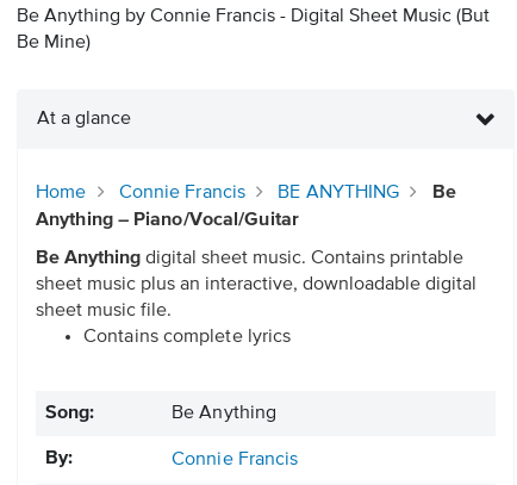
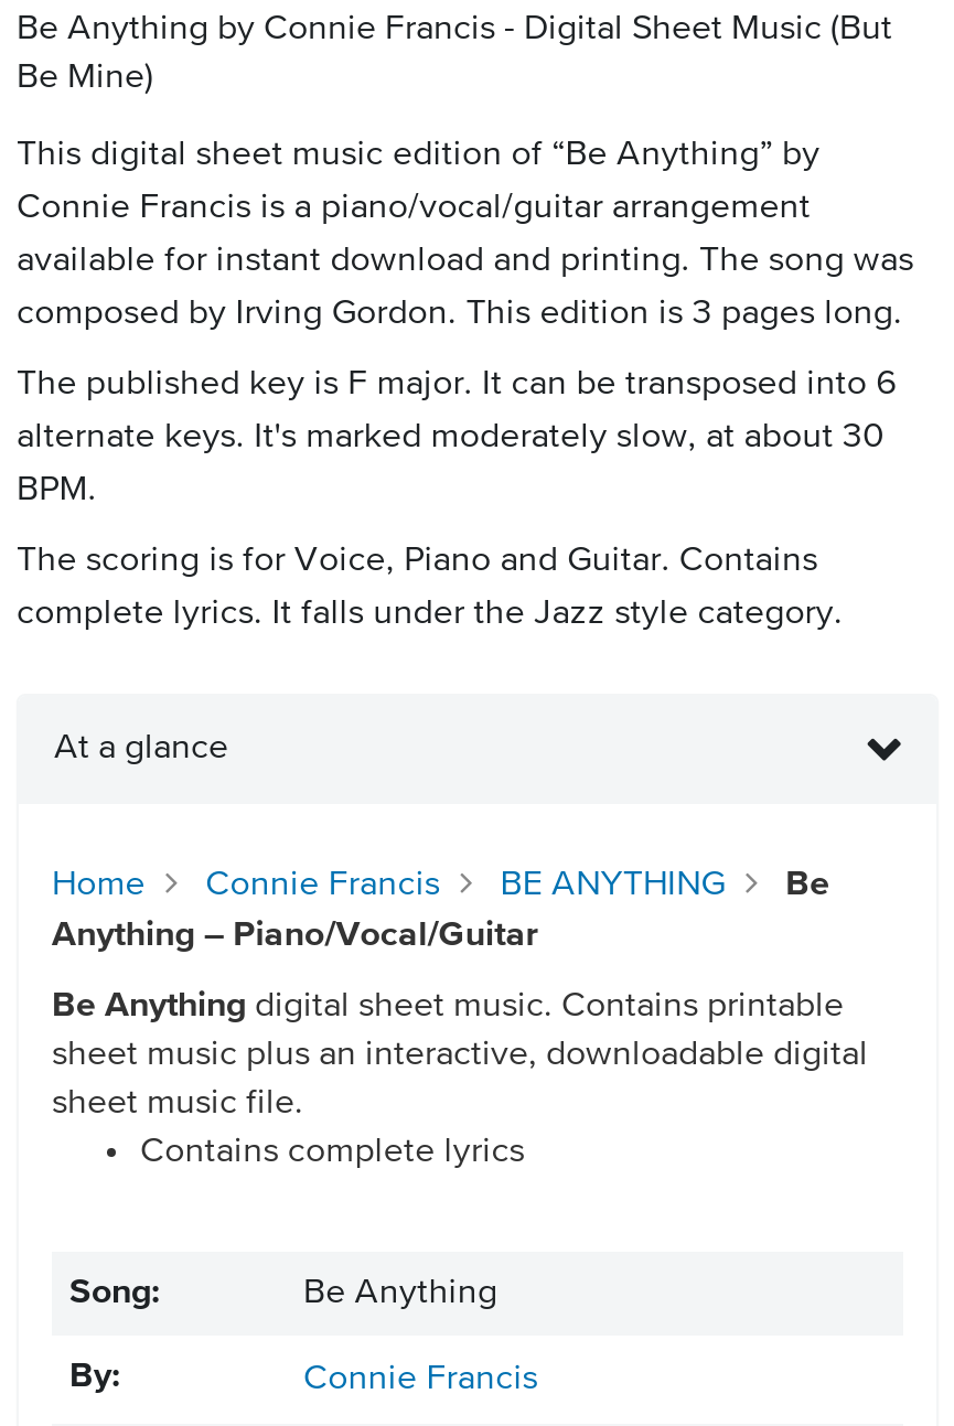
none -> [17,139,914,633] This digital sheet music edition of “Be Anything” by | Connie Francis is a piano/vocal/guitar arrangement | available for instant download and printing. The song was | composed by Irving Gordon. This edition is 3 pages long. | The published key is F major. It can be transposed into 6 | alternate keys. It's marked moderately slow, at about 30 | BPM. | The scoring is for Voice, Piano and Guitar. Contains | complete lyrics. It falls under the Jazz style category.

